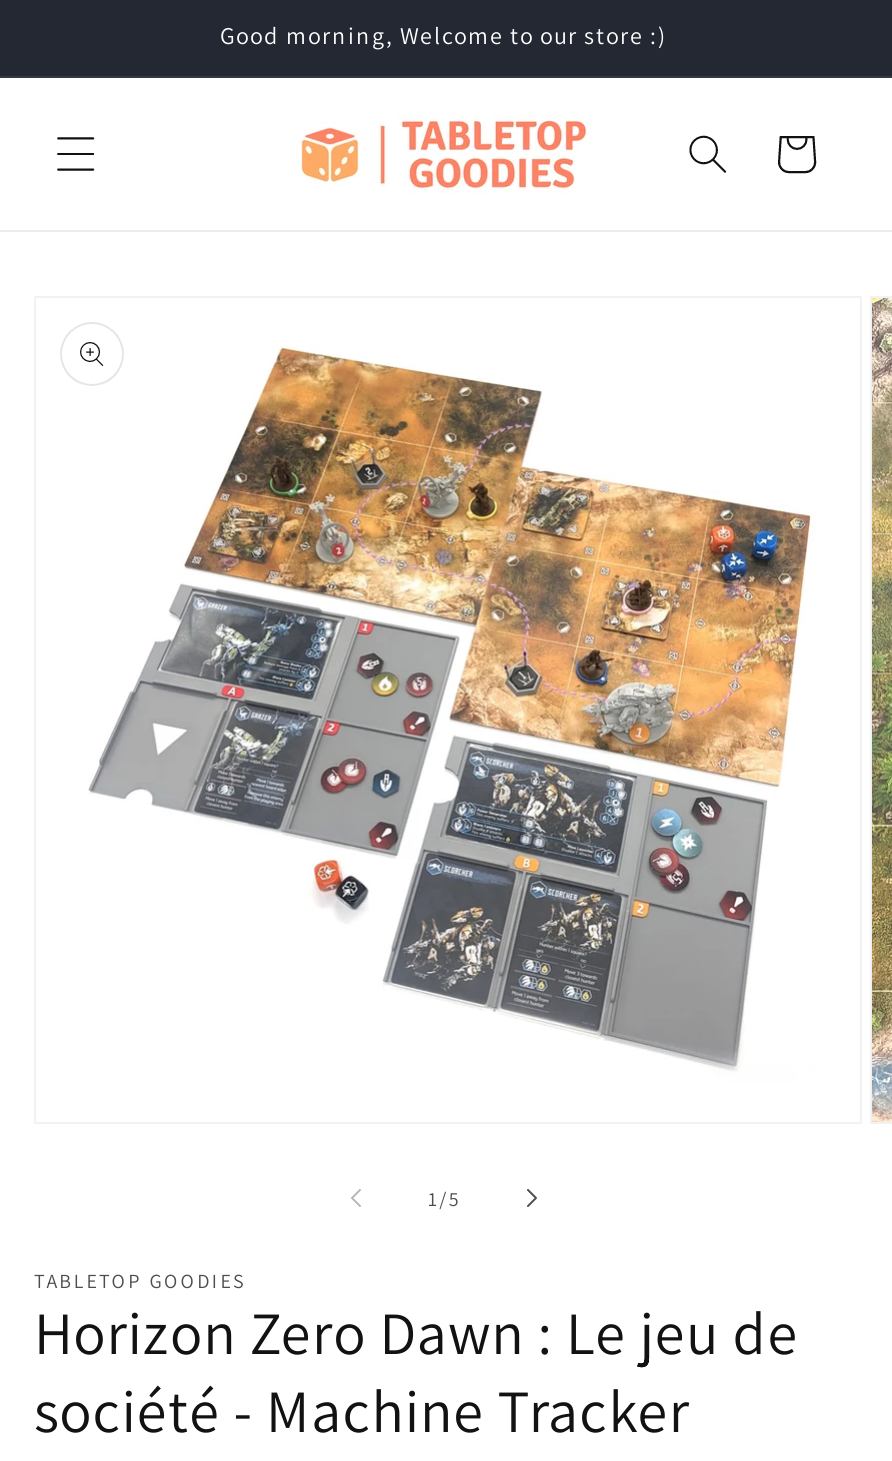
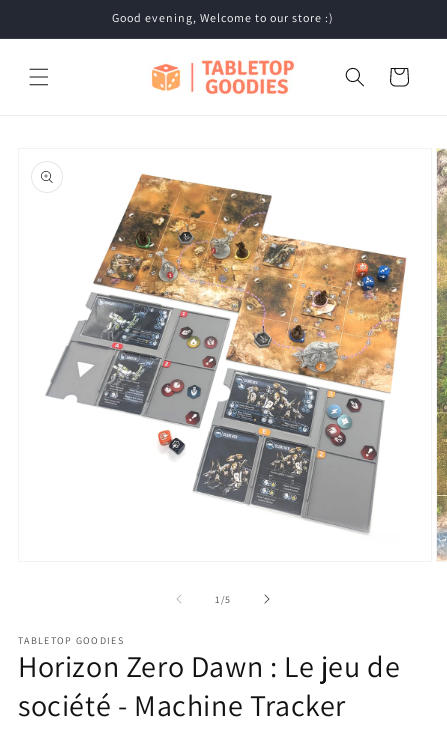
[220,20,668,50] Good morning, Welcome to our store :) -> [112,10,334,25] Good evening, Welcome to our store :)

